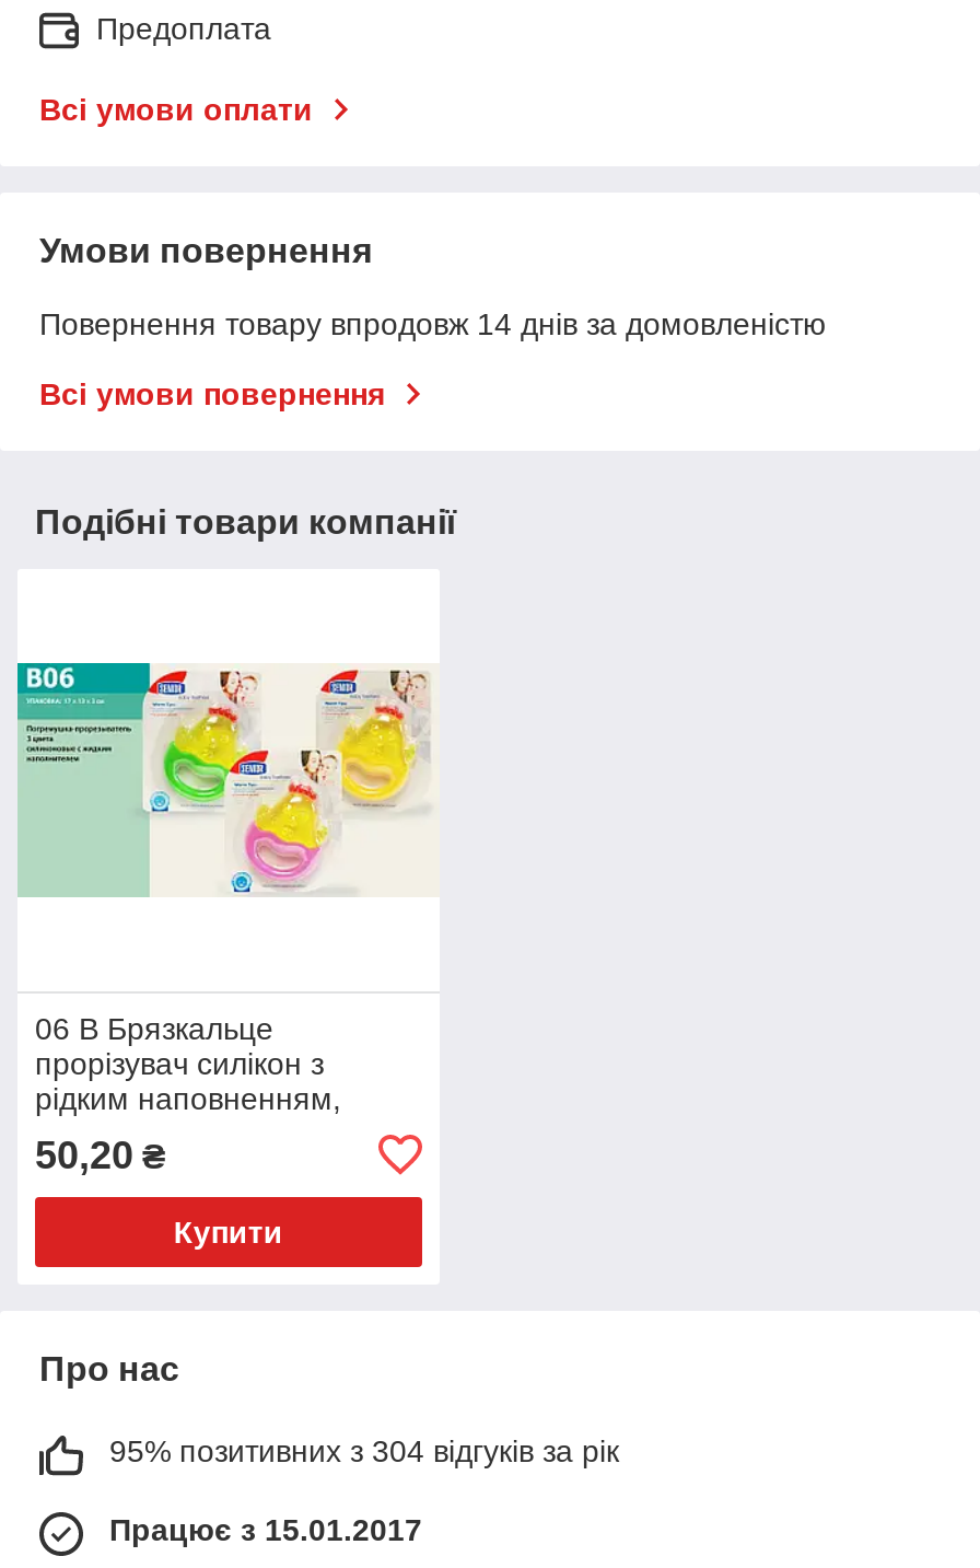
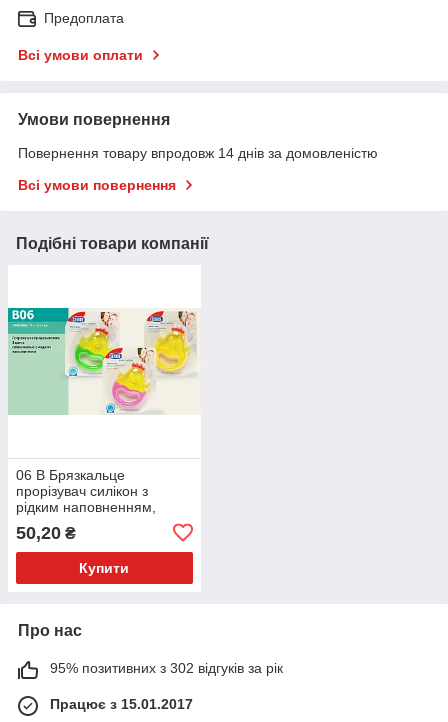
[109,1433,619,1468] 95% позитивних з 304 відгуків за рік -> [50,660,283,676] 95% позитивних з 302 відгуків за рік

